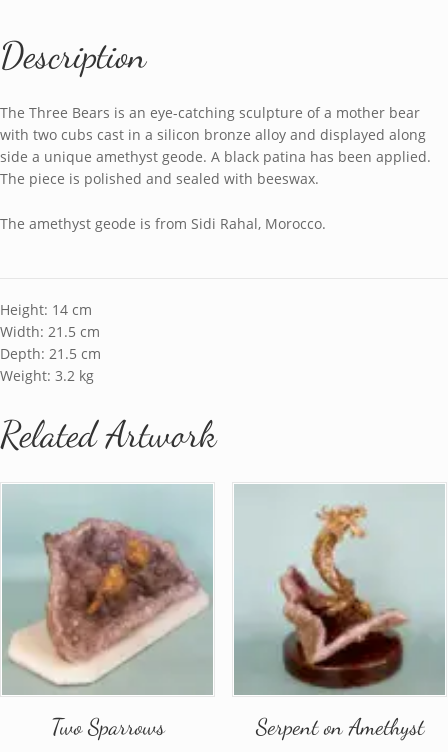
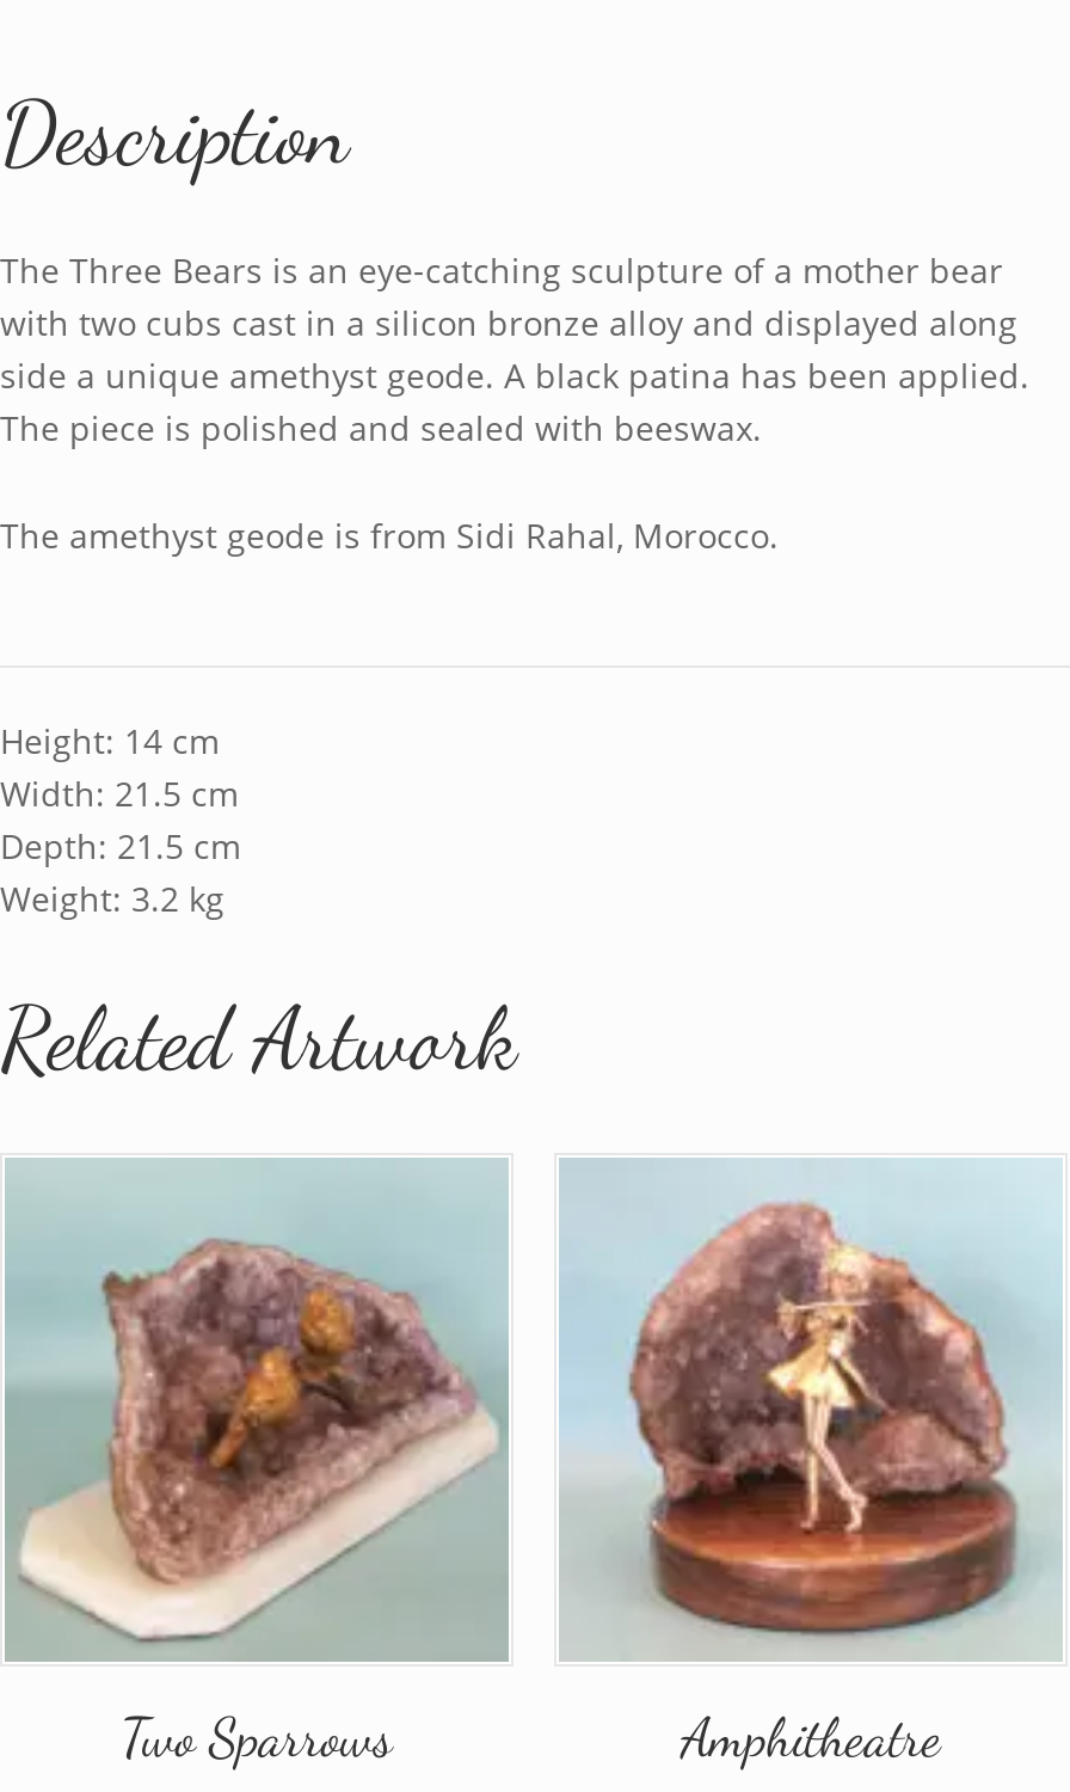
[235,502,445,740] [image] | Serpent on Amethyst -> [564,1162,1060,1769] [image] | Amphitheatre

